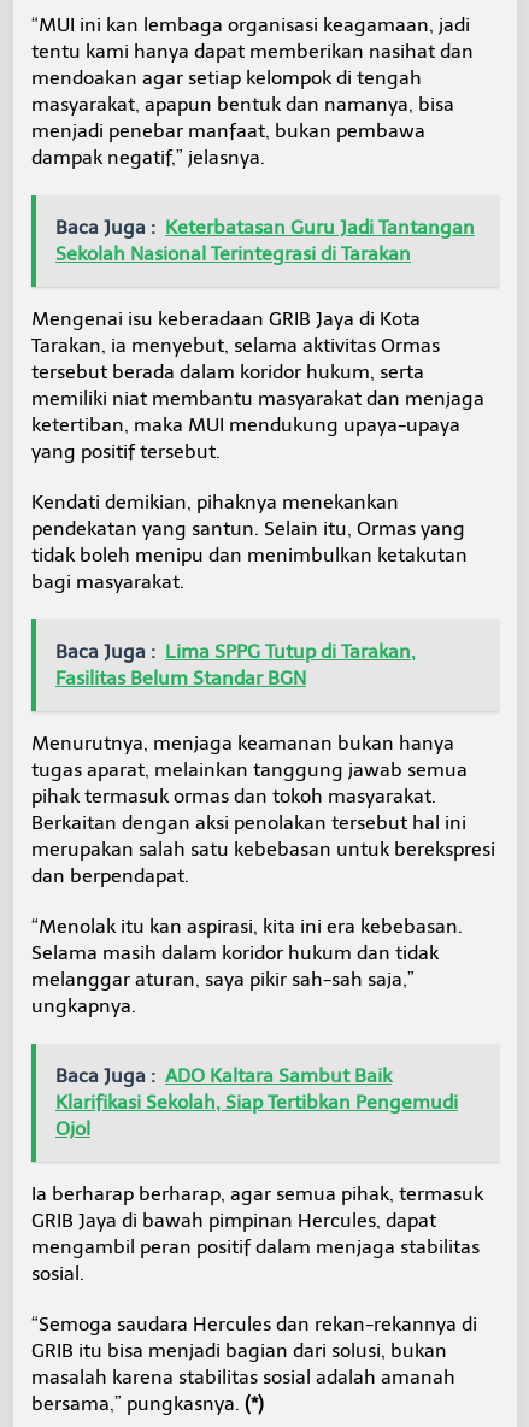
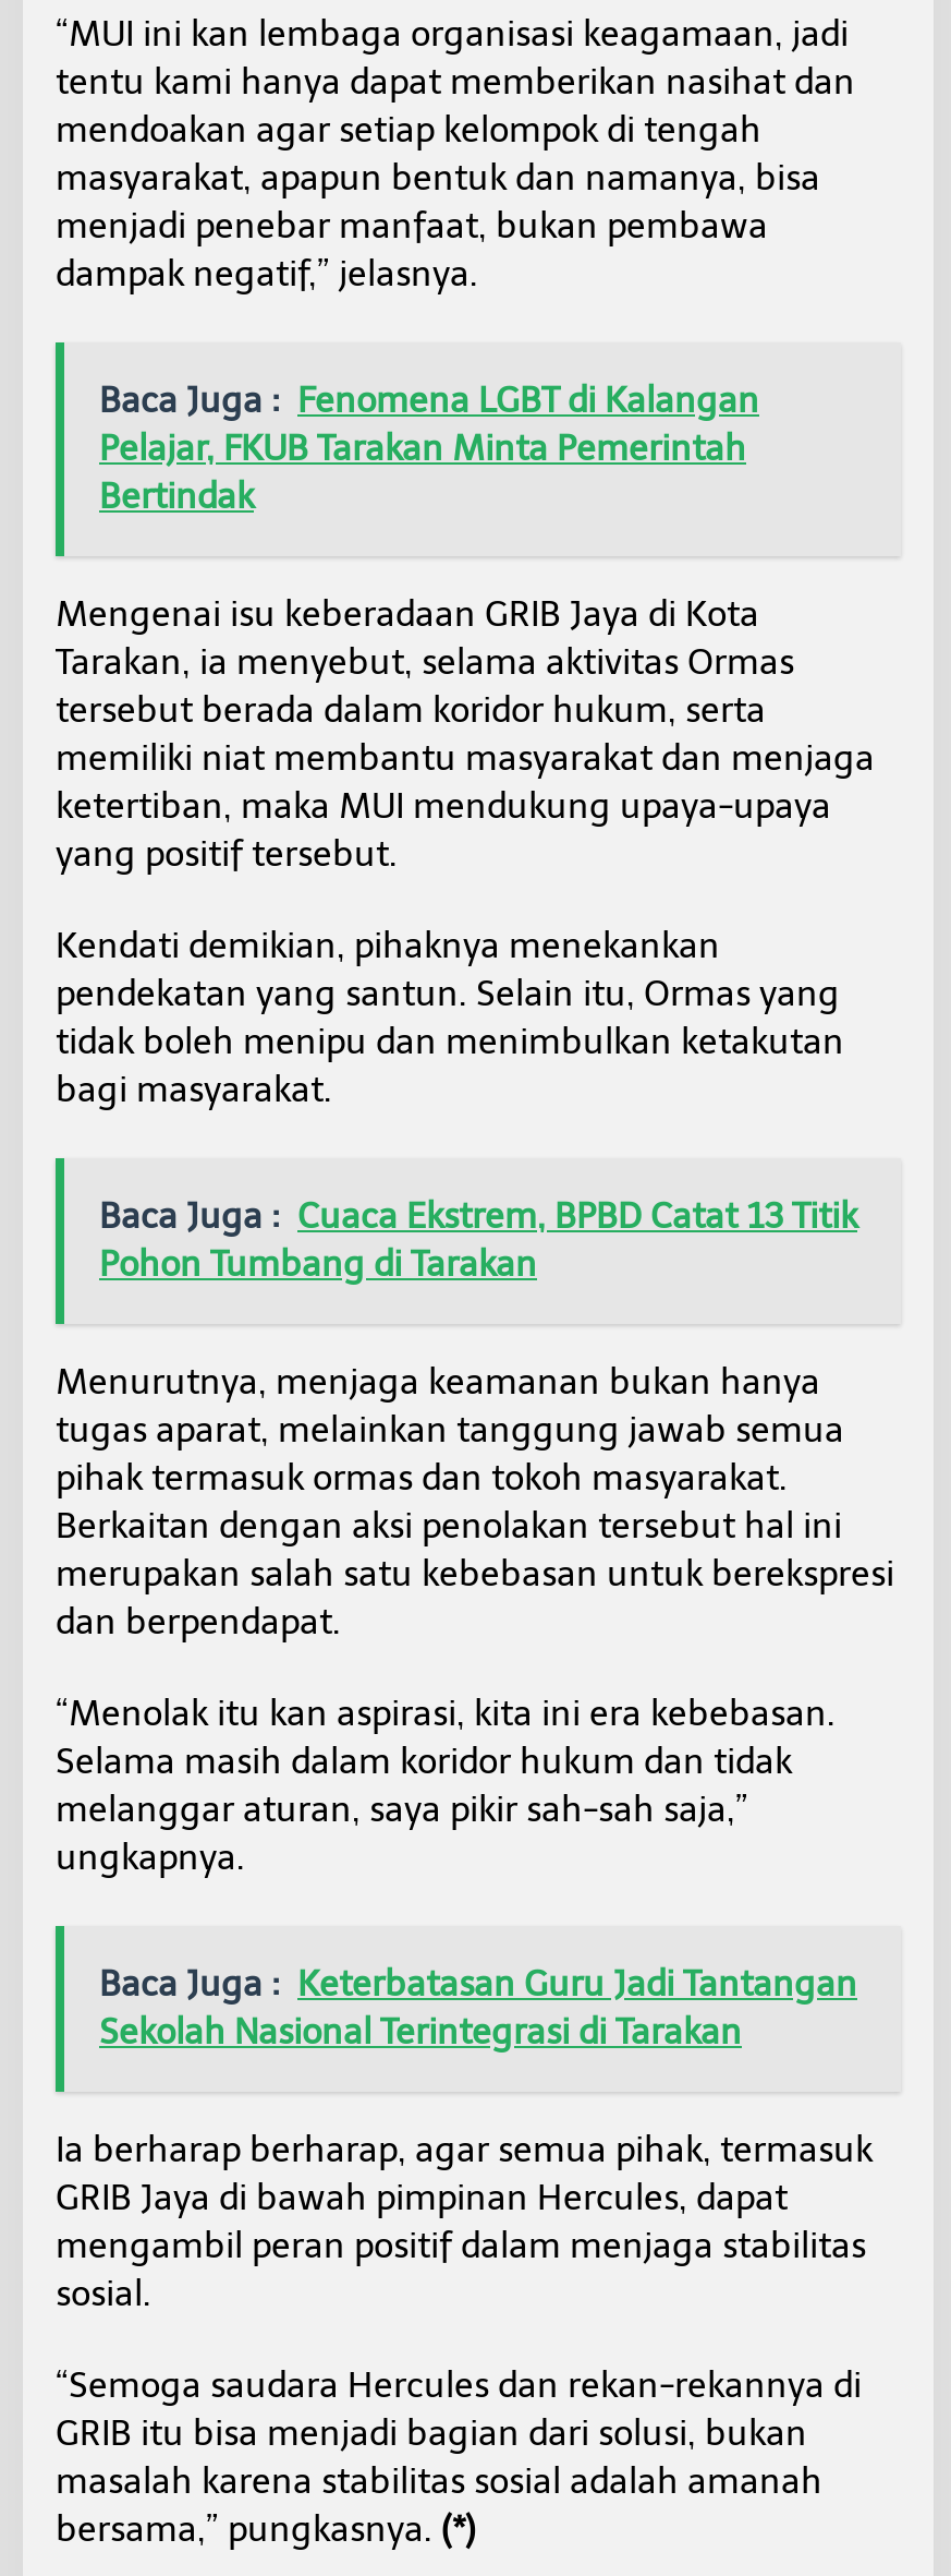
none -> [99,379,759,517] Baca Juga : Fenomena LGBT di Kalangan | Pelajar, FKUB Tarakan Minta Pemerintah | Bertindak
moved [55,215,475,265] -> [99,1963,857,2052]: Baca Juga : Keterbatasan Guru Jadi Tantangan | Sekolah Nasional Terintegrasi di Tarakan
moved [31,307,484,593] -> [56,593,875,1110]: Mengenai isu keberadaan GRIB Jaya di Kota | Tarakan, ia menyebut, selama aktivitas Ormas | tersebut berada dalam koridor hukum, serta | ... | tidak boleh menipu dan menimbulkan ketakutan | bagi masyarakat.
[55,640,416,689] Baca Juga : Lima SPPG Tutup di Tarakan, | Fasilitas Belum Standar BGN -> [99,1195,857,1284] Baca Juga : Cuaca Ekstrem, BPBD Catat 13 Titik | Pohon Tumbang di Tarakan
moved [31,731,495,1017] -> [56,1361,894,1878]: Menurutnya, menjaga keamanan bukan hanya | tugas aparat, melainkan tanggung jawab semua | pihak termasuk ormas dan tokoh masyarakat. | ... | melanggar aturan, saya pikir sah-sah saja,” | ungkapnya.
[55,1064,458,1140] Baca Juga : ADO Kaltara Sambut Baik | Klarifikasi Sekolah, Siap Tertibkan Pengemudi | Ojol -> none

